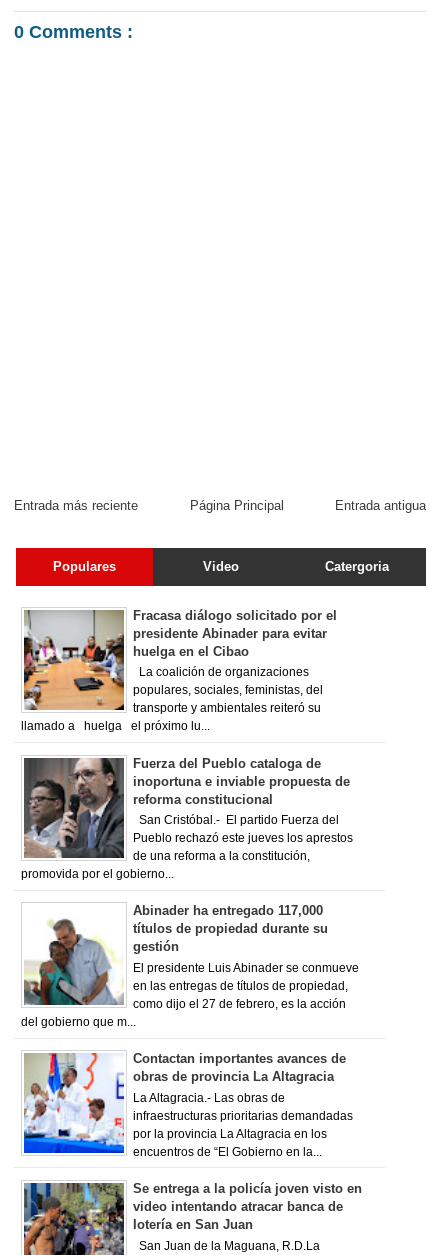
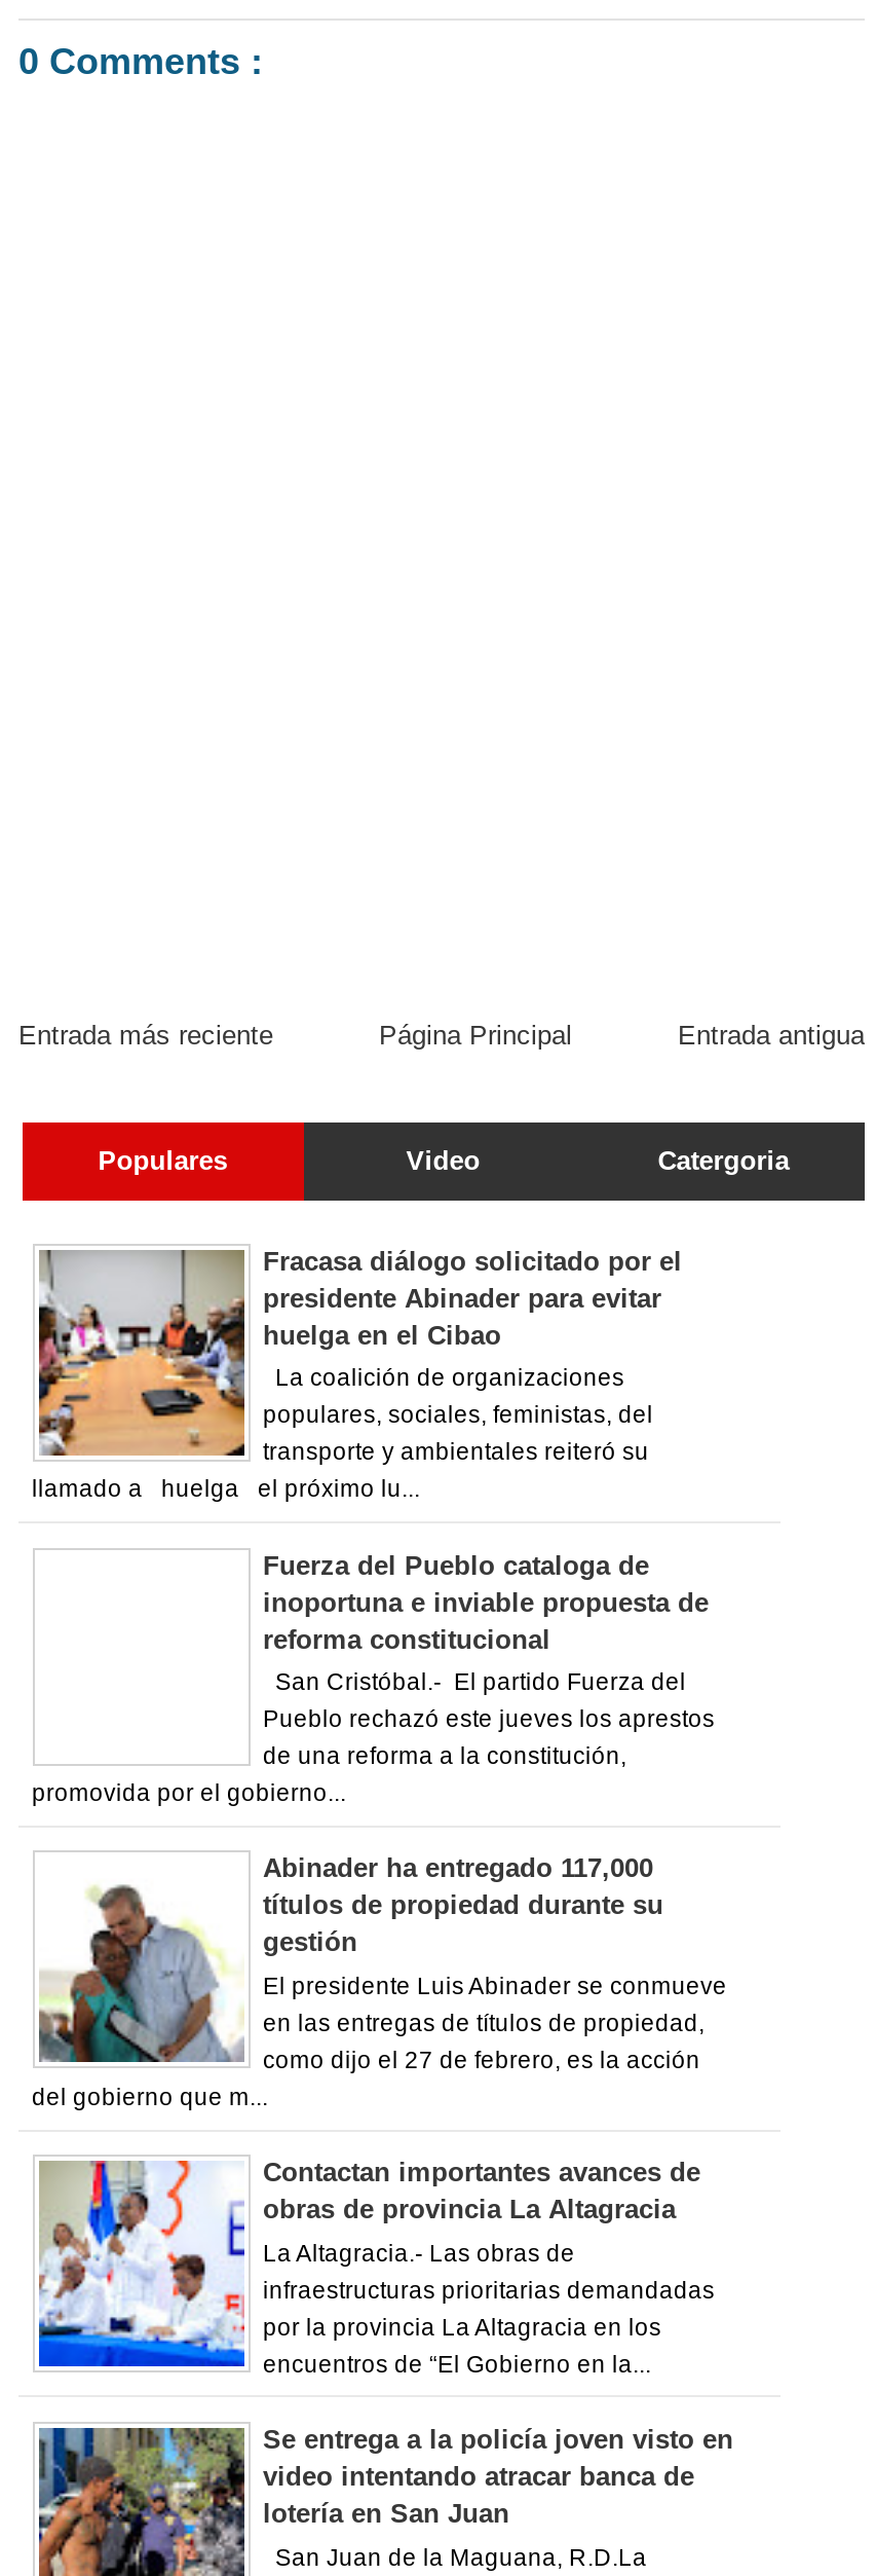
[23,757,125,859] [image] -> none

